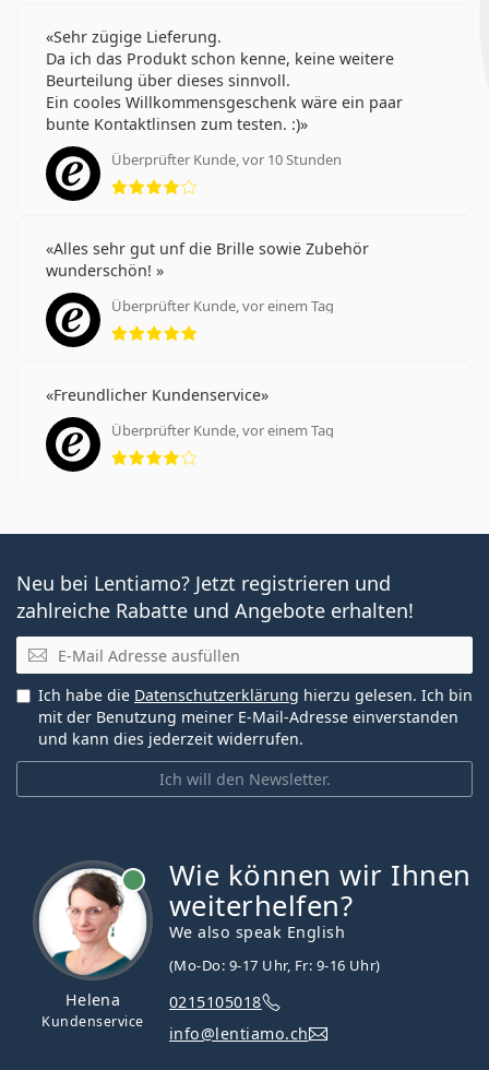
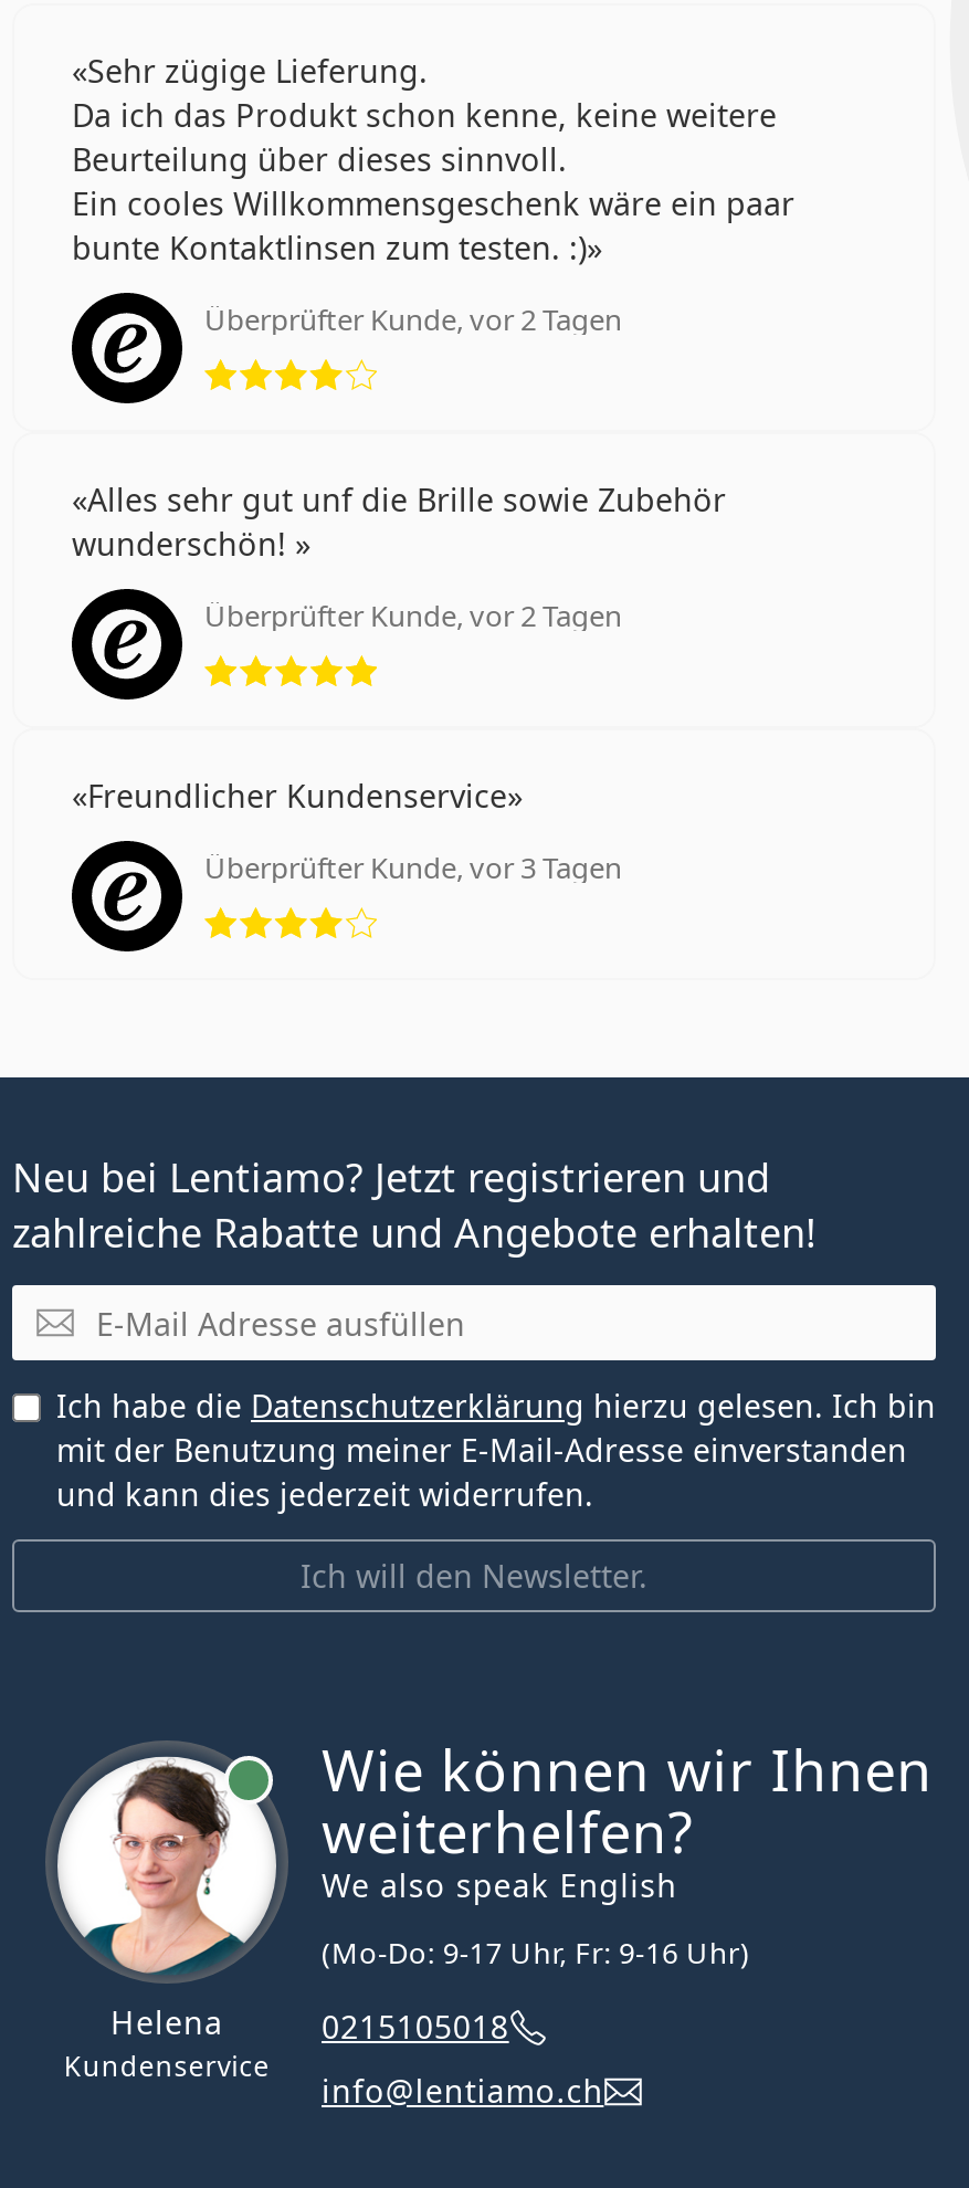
[111,149,342,169] Überprüfter Kunde, vor 10 Stunden -> [204,301,622,340] Überprüfter Kunde, vor 2 Tagen
[111,295,334,315] Überprüfter Kunde, vor einem Tag -> [204,597,622,637] Überprüfter Kunde, vor 2 Tagen
[111,420,334,439] Überprüfter Kunde, vor einem Tag -> [204,849,622,888] Überprüfter Kunde, vor 3 Tagen

